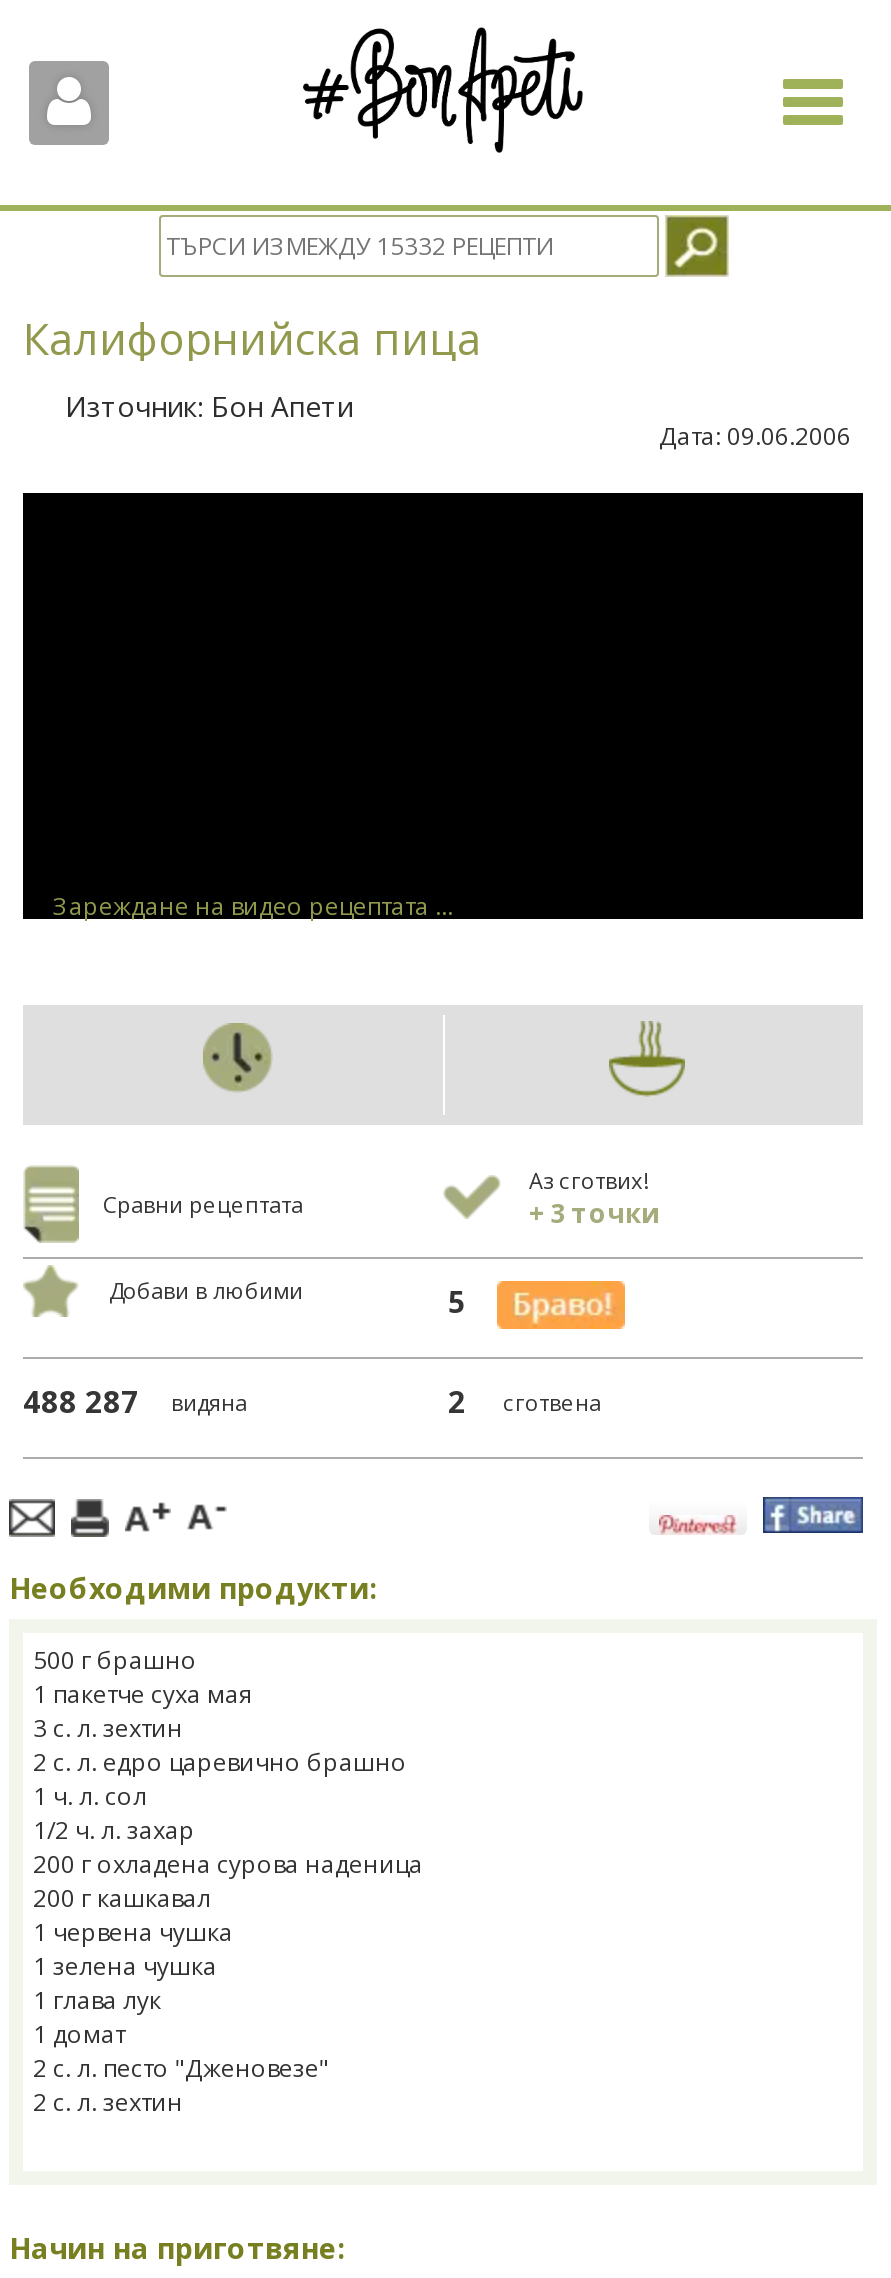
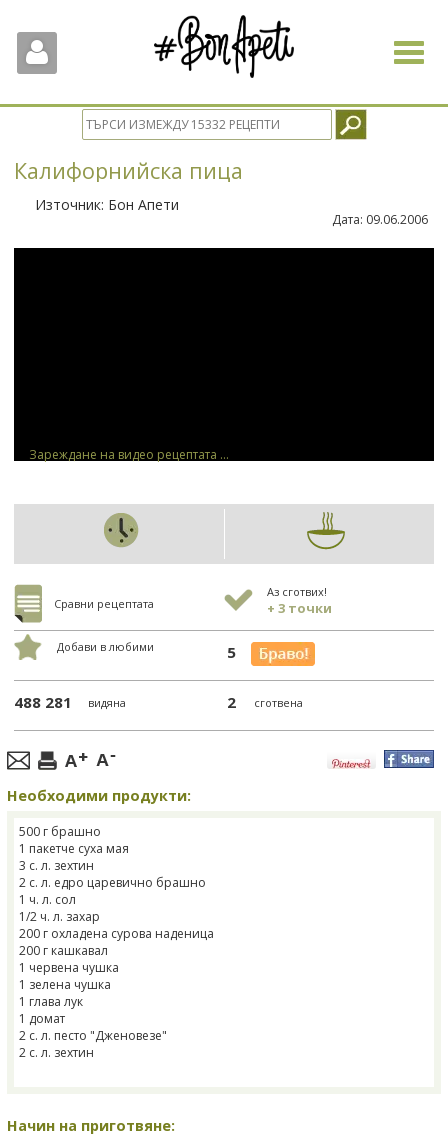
[23,1381,247,1421] 488 287 видяна -> [14,692,126,712] 488 281 видяна

